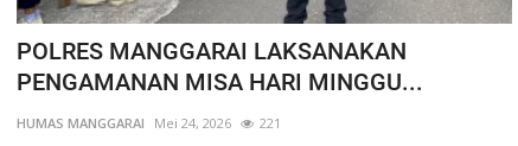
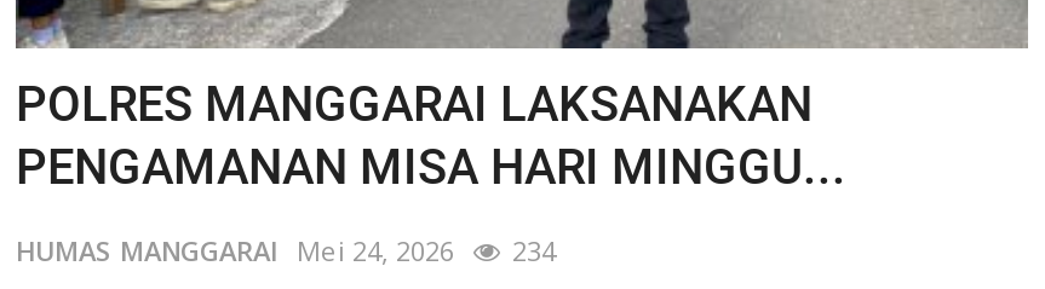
[17,114,281,132] HUMAS MANGGARAI Mei 24, 2026 221 -> [16,232,556,268] HUMAS MANGGARAI Mei 24, 2026 234

